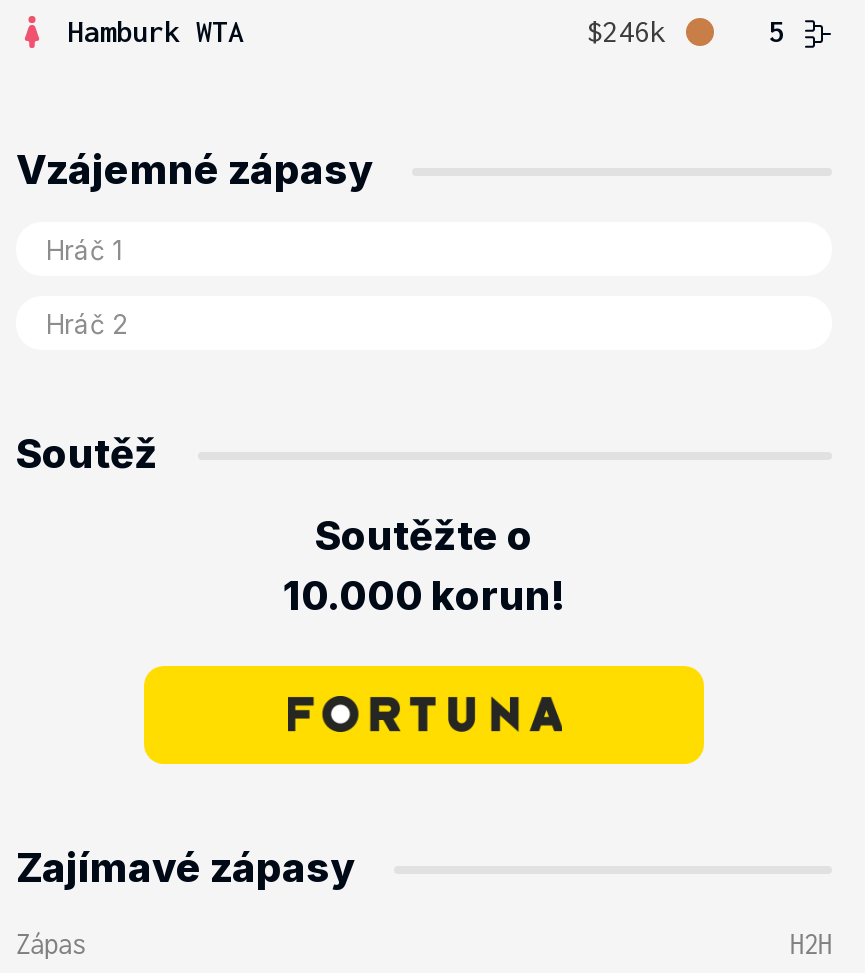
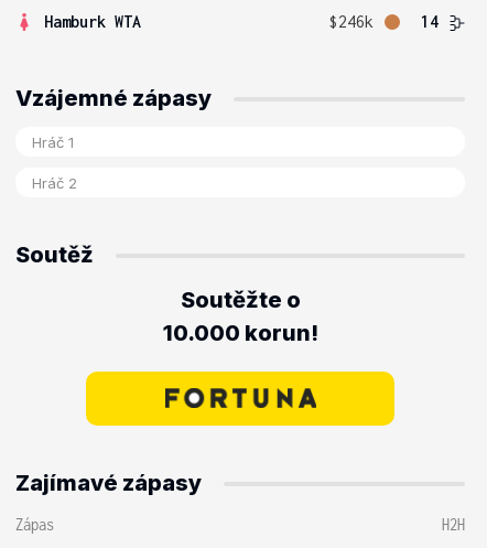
[768,14,784,48] 5 -> [421,12,439,31] 14

